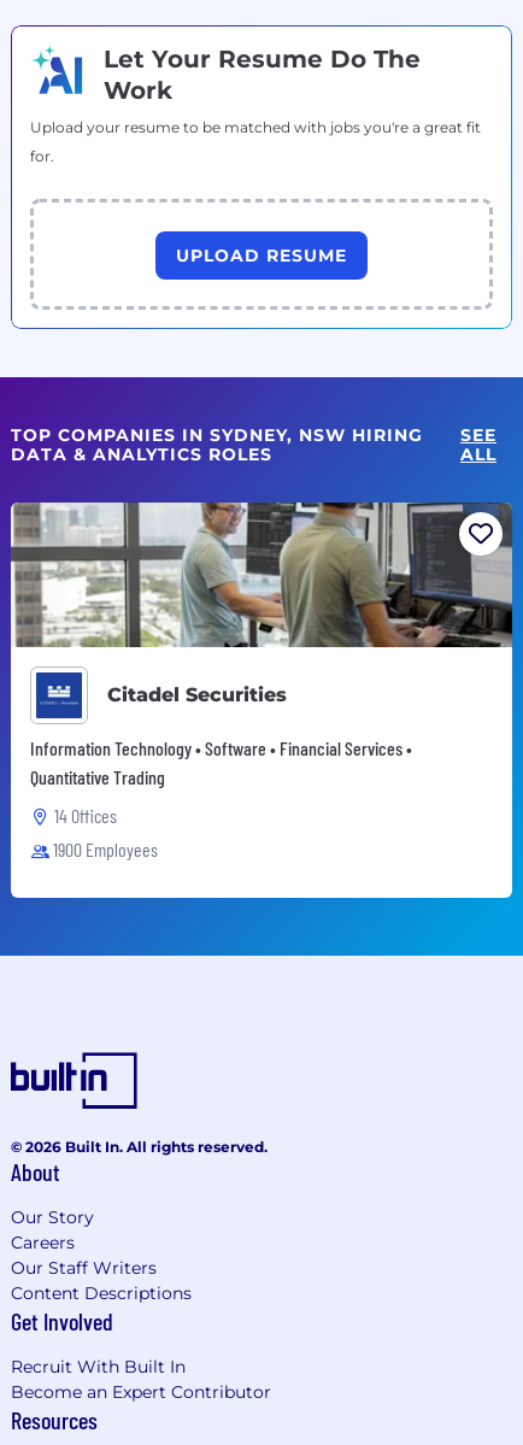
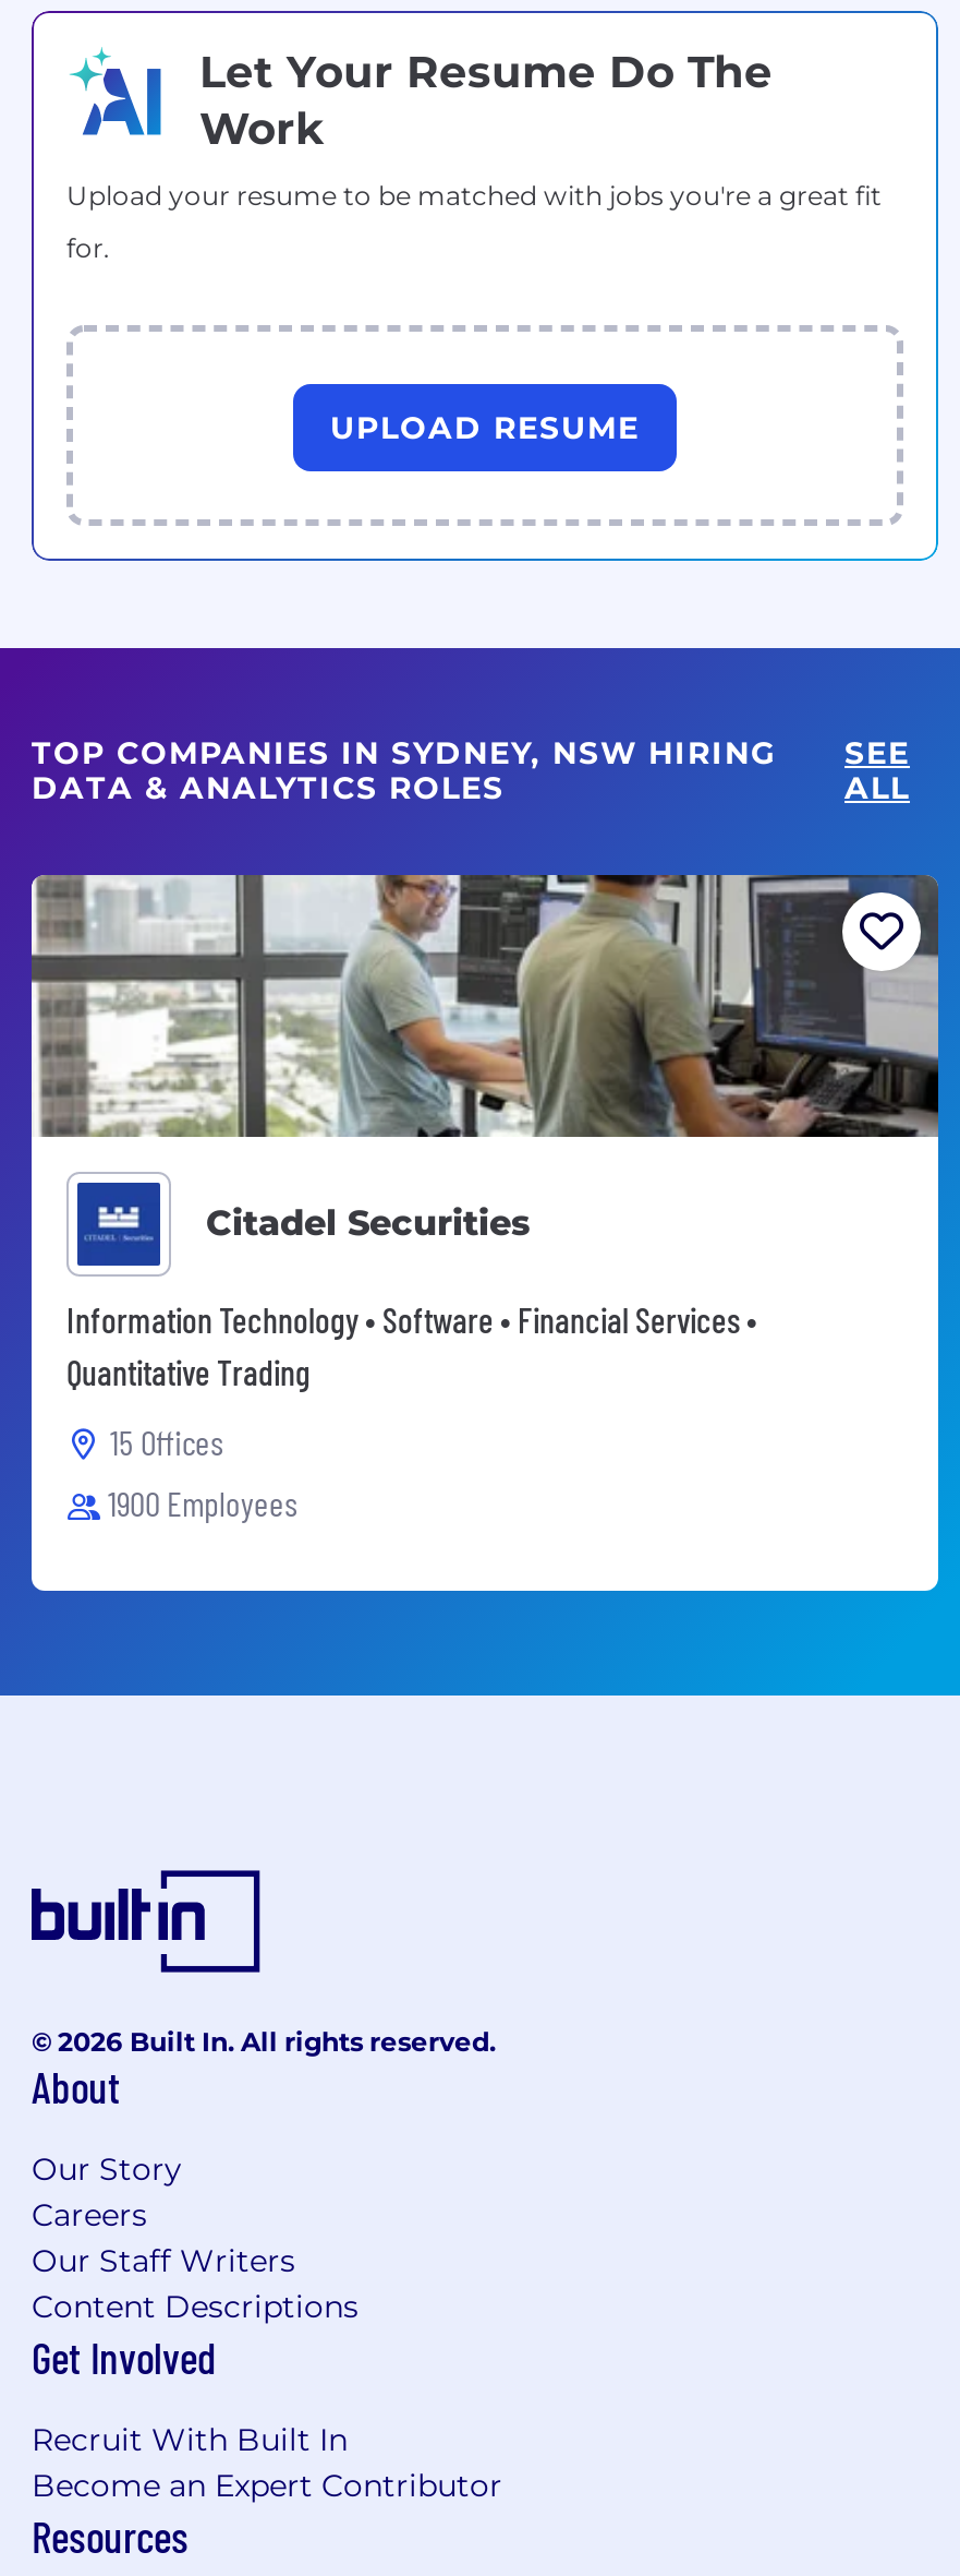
[54,803,117,826] 14 Offices -> [110,1420,223,1461] 15 Offices

